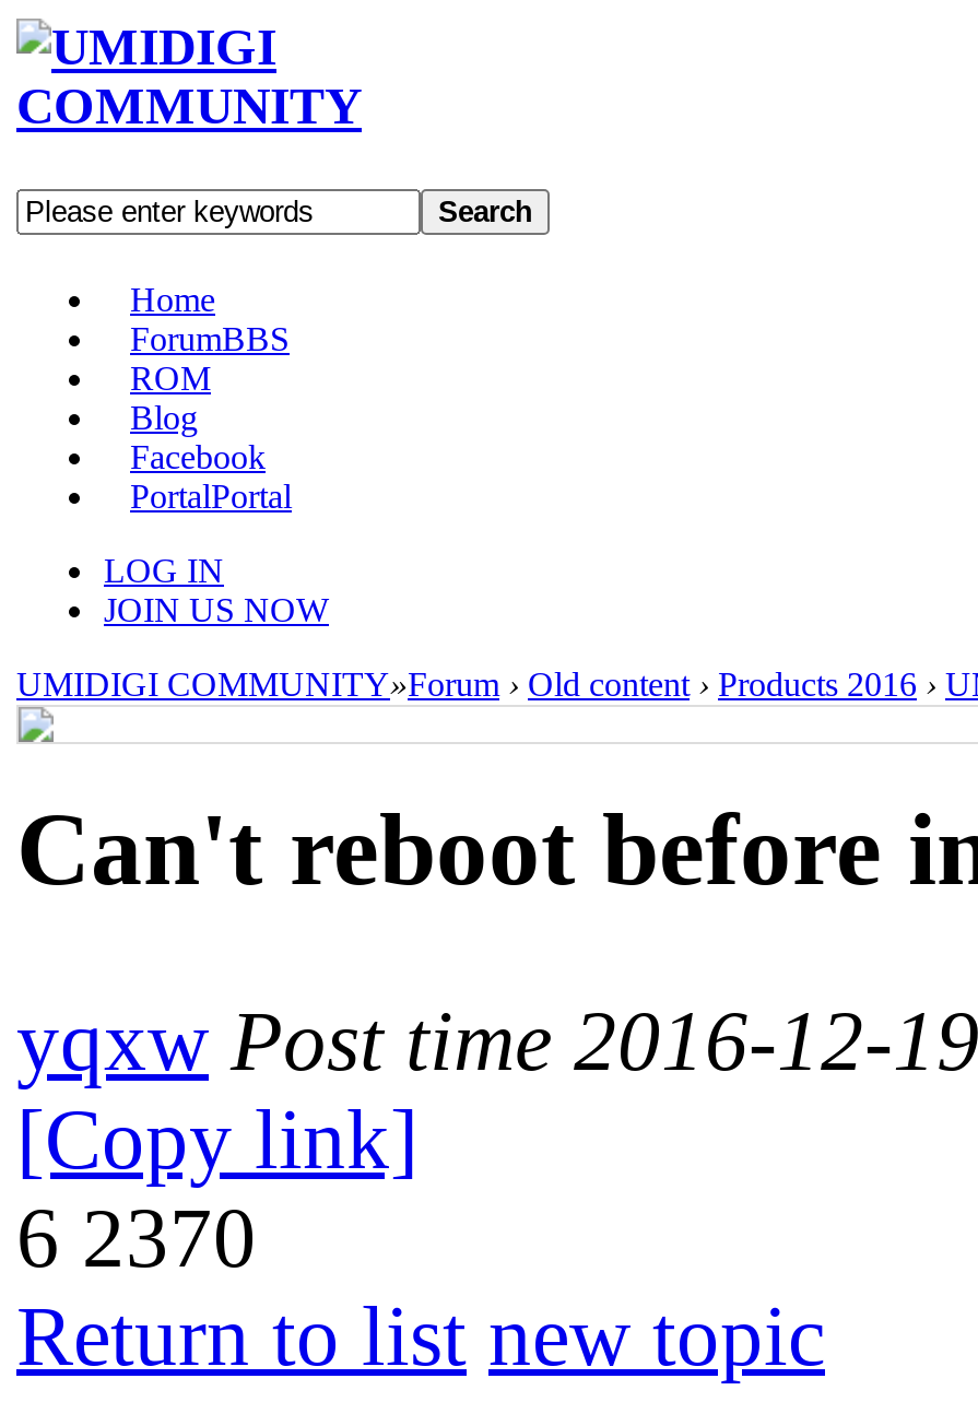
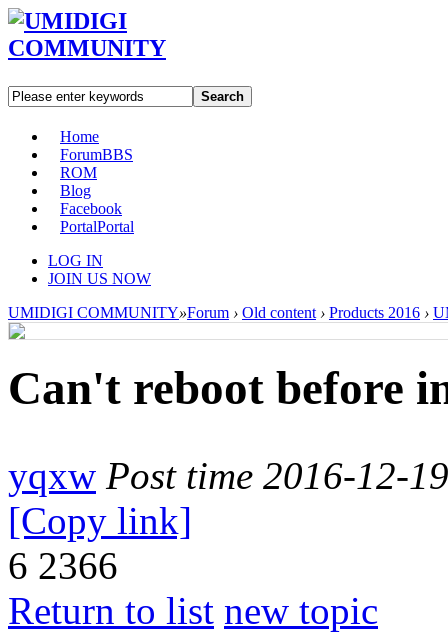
[16,1190,257,1284] 6 2370 -> [8,544,118,587] 6 2366

